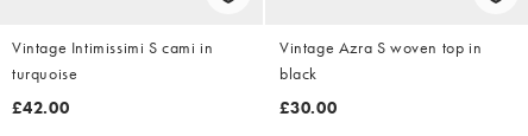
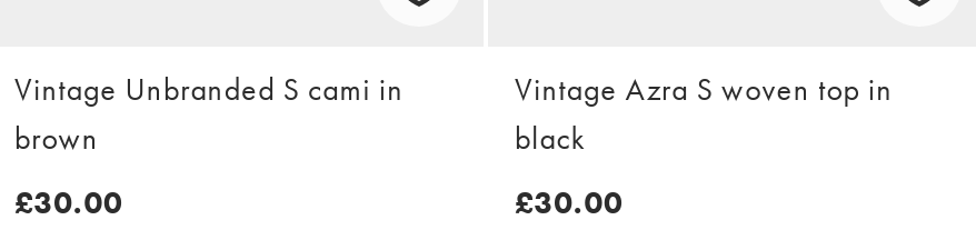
[12,37,213,84] Vintage Intimissimi S cami in | turquoise -> [14,69,404,158] Vintage Unbranded S cami in | brown
[12,97,70,118] £42.00 -> [14,183,123,223] £30.00

